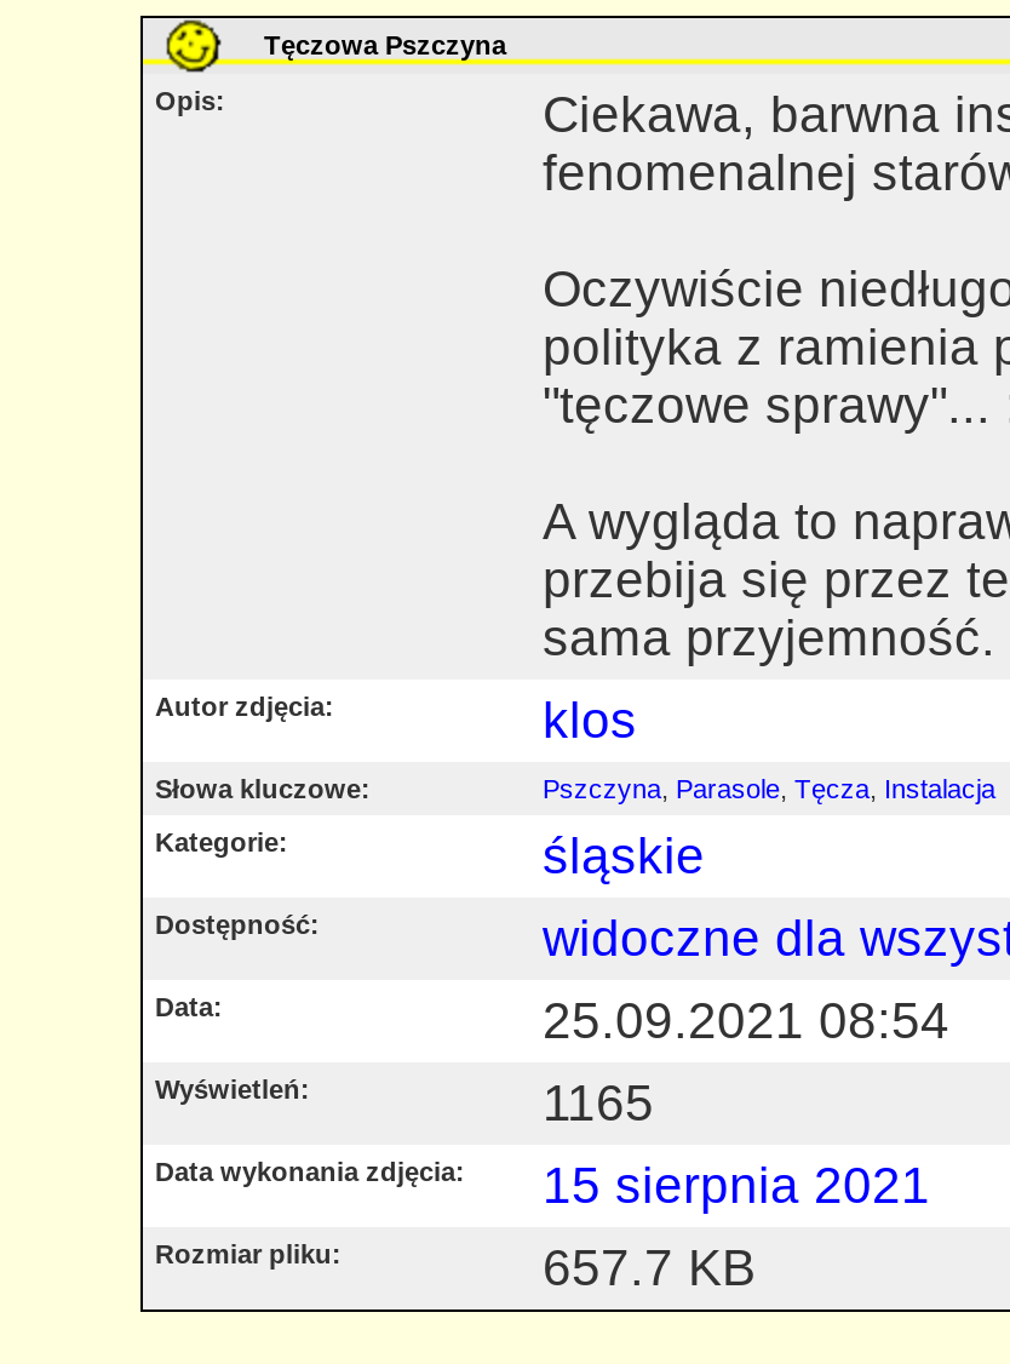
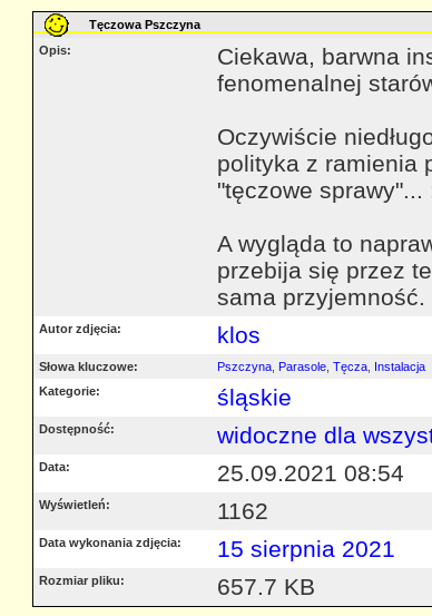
[543,1074,654,1130] 1165 -> [217,498,268,524] 1162

